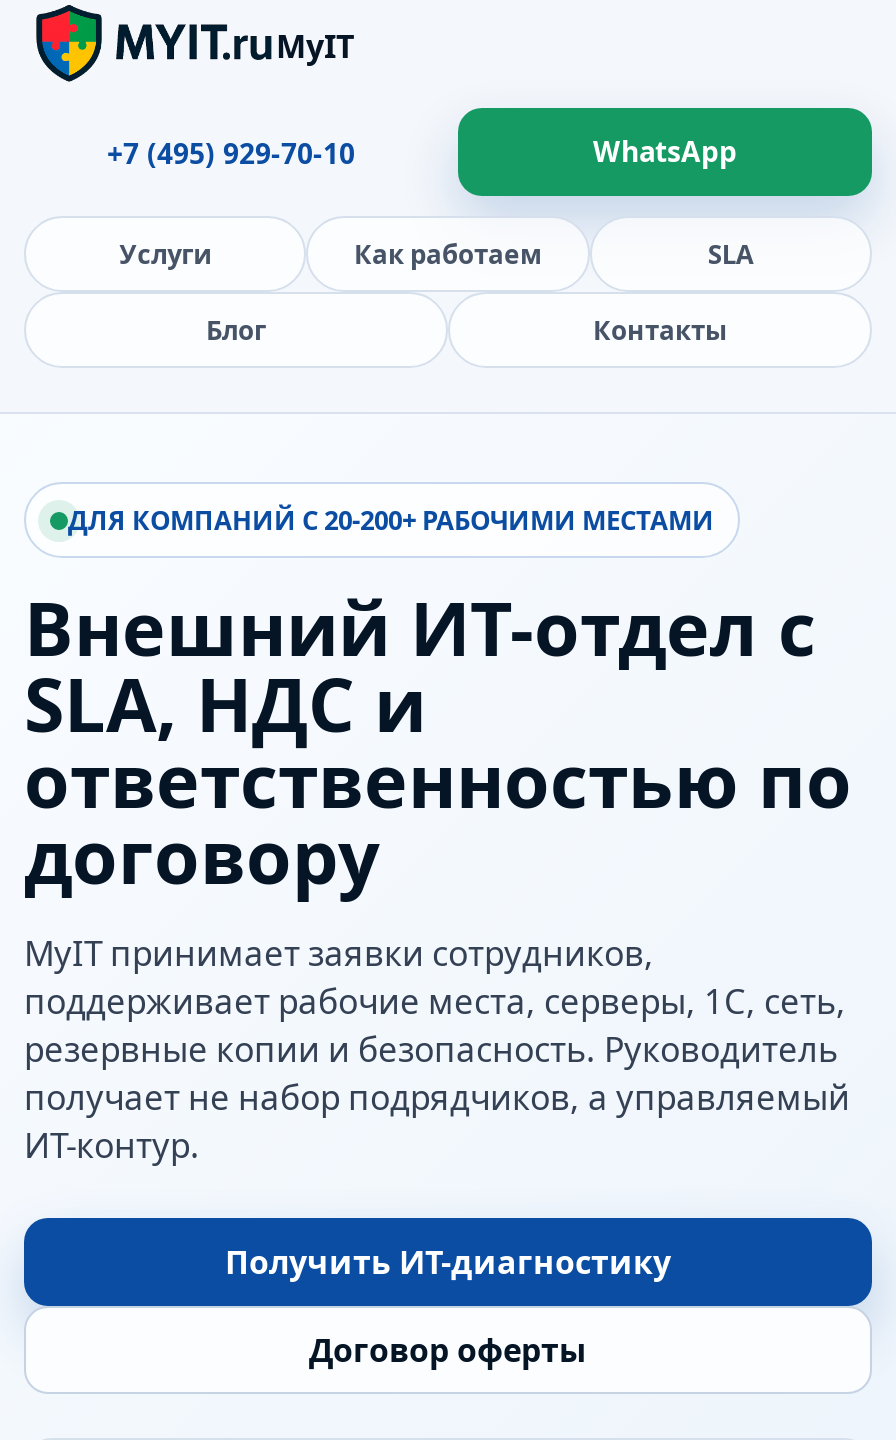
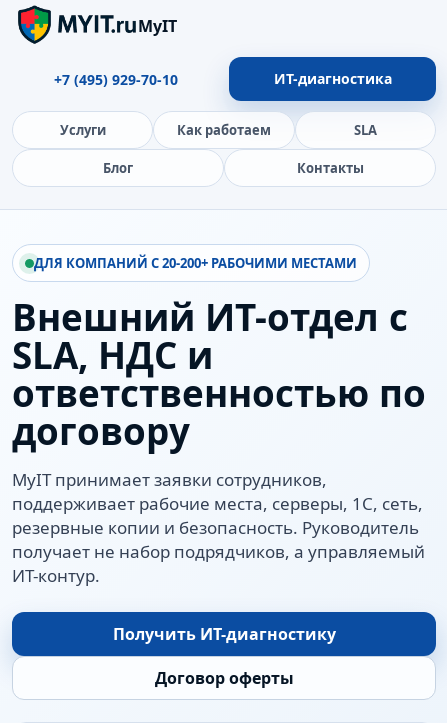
[593,132,737,170] WhatsApp -> [273,69,391,88] ИТ-диагностика

